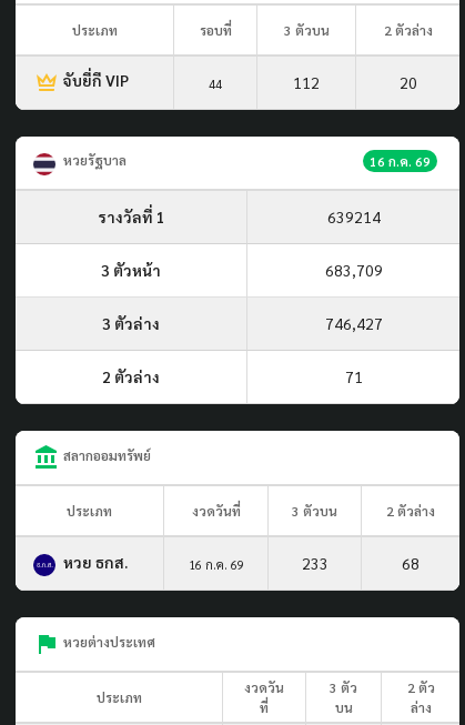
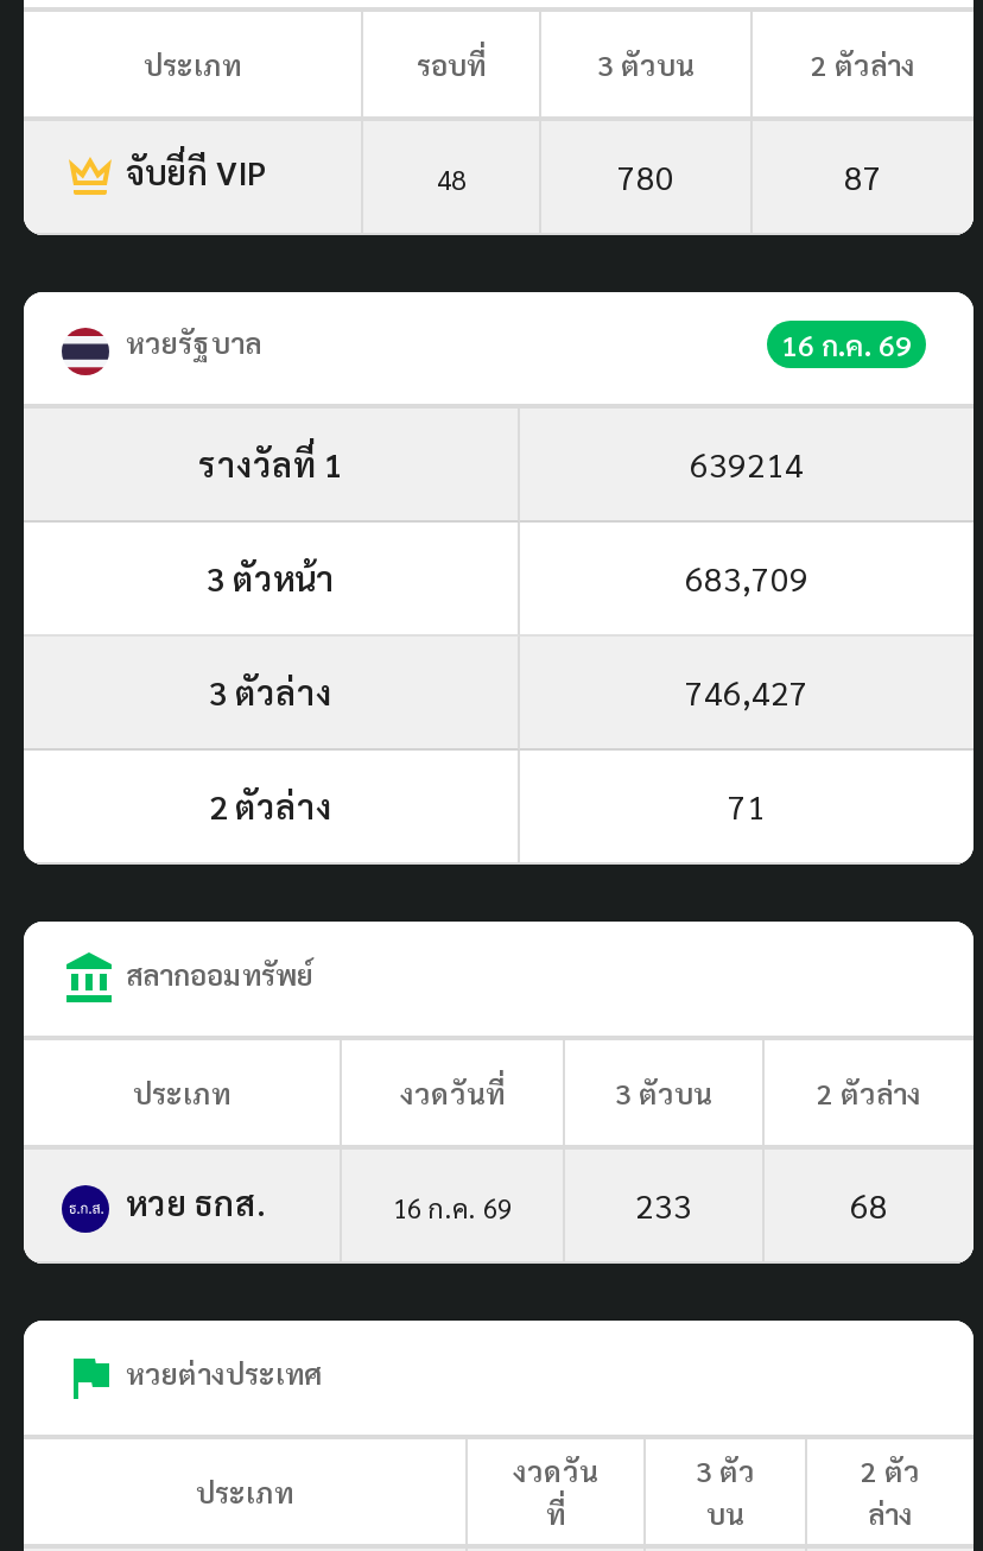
[209,75,222,92] 44 -> [437,161,465,197] 48
[293,72,320,92] 112 -> [617,154,674,197] 780
[399,72,417,92] 20 -> [844,154,882,197] 87

